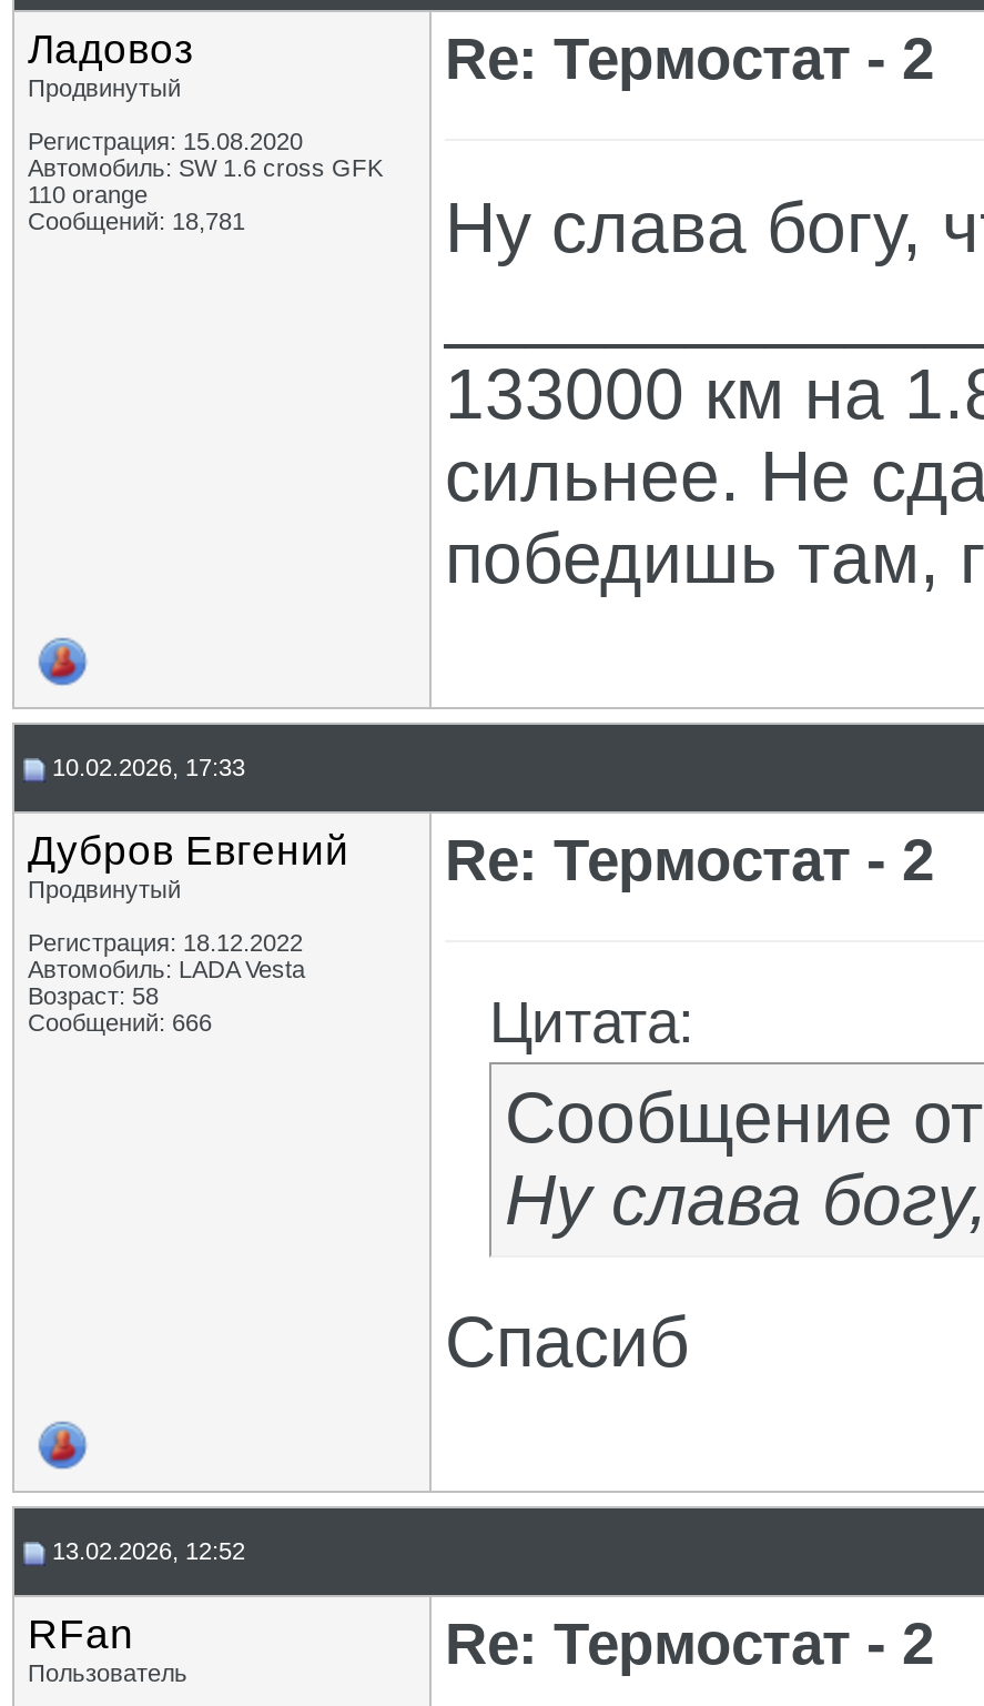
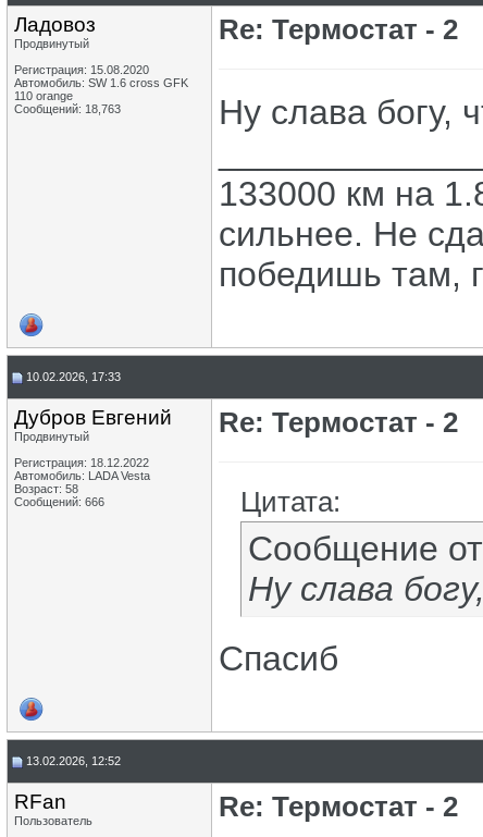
[28,208,245,234] Сообщений: 18,781 -> [14,102,121,115] Сообщений: 18,763

